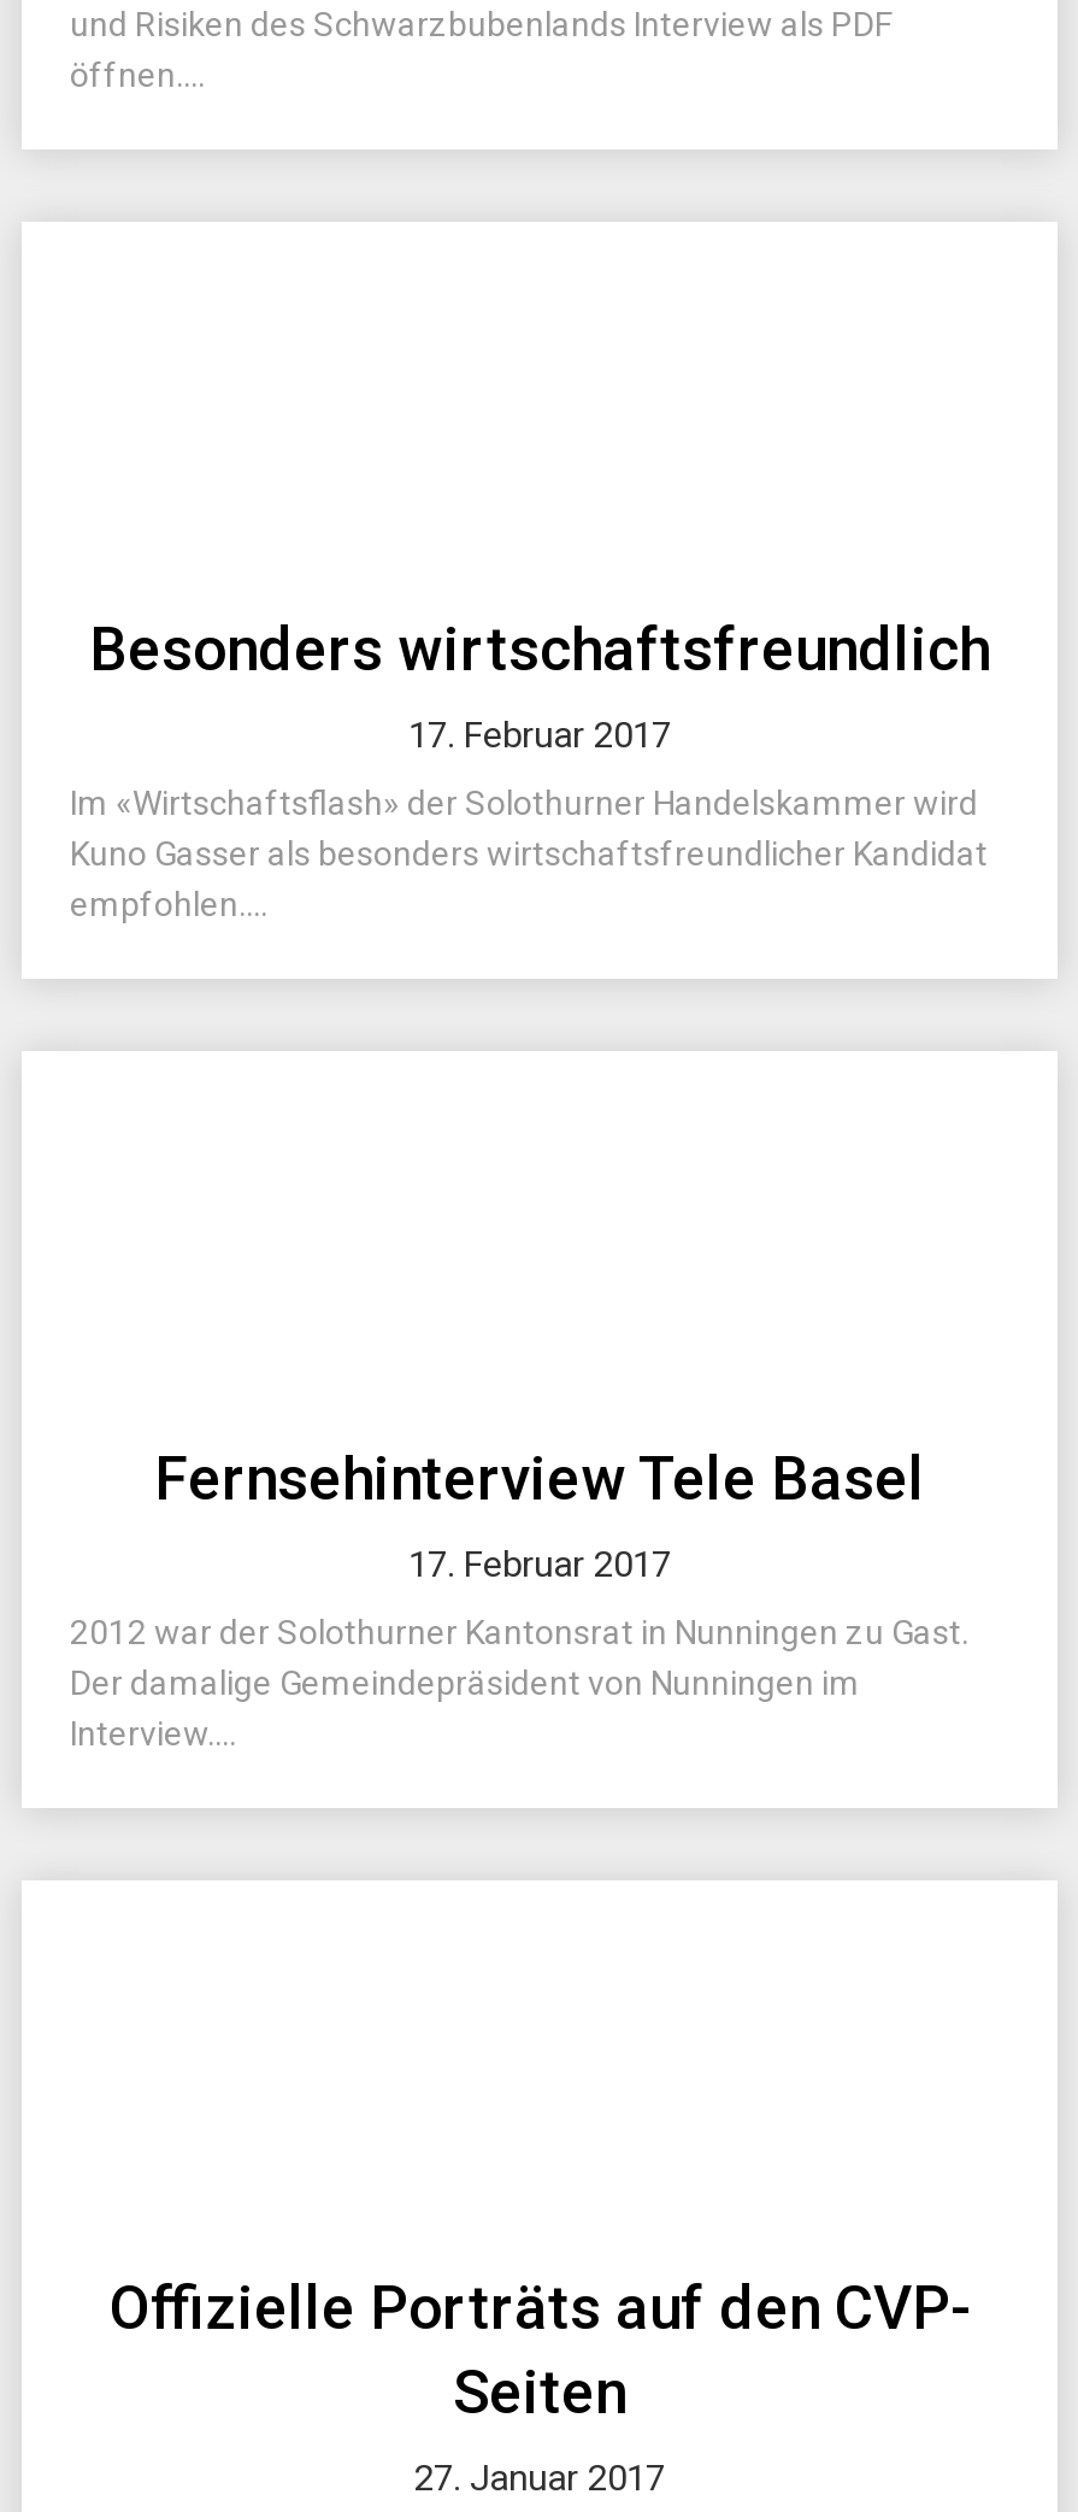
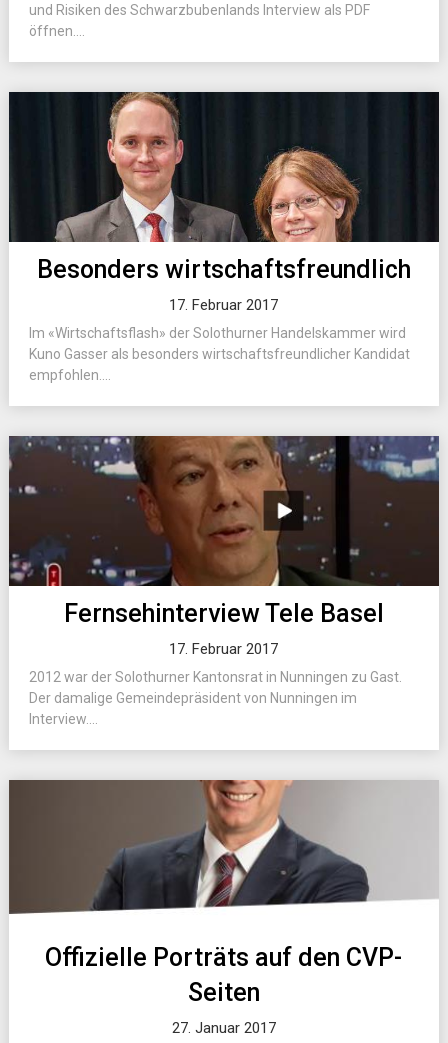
none -> [8,91,440,243] [image]
none -> [8,435,440,587] [image]
none -> [8,779,438,915] [image]

